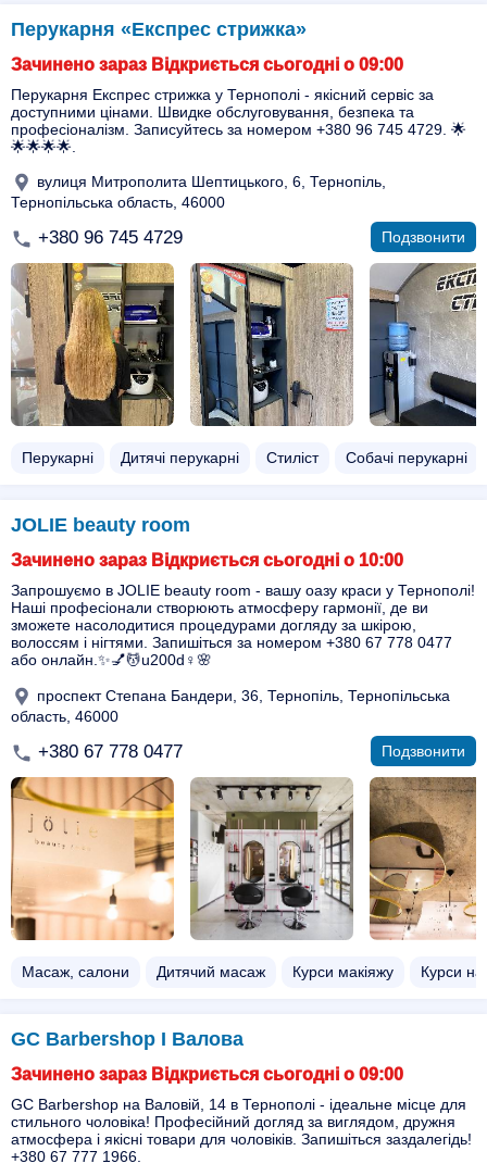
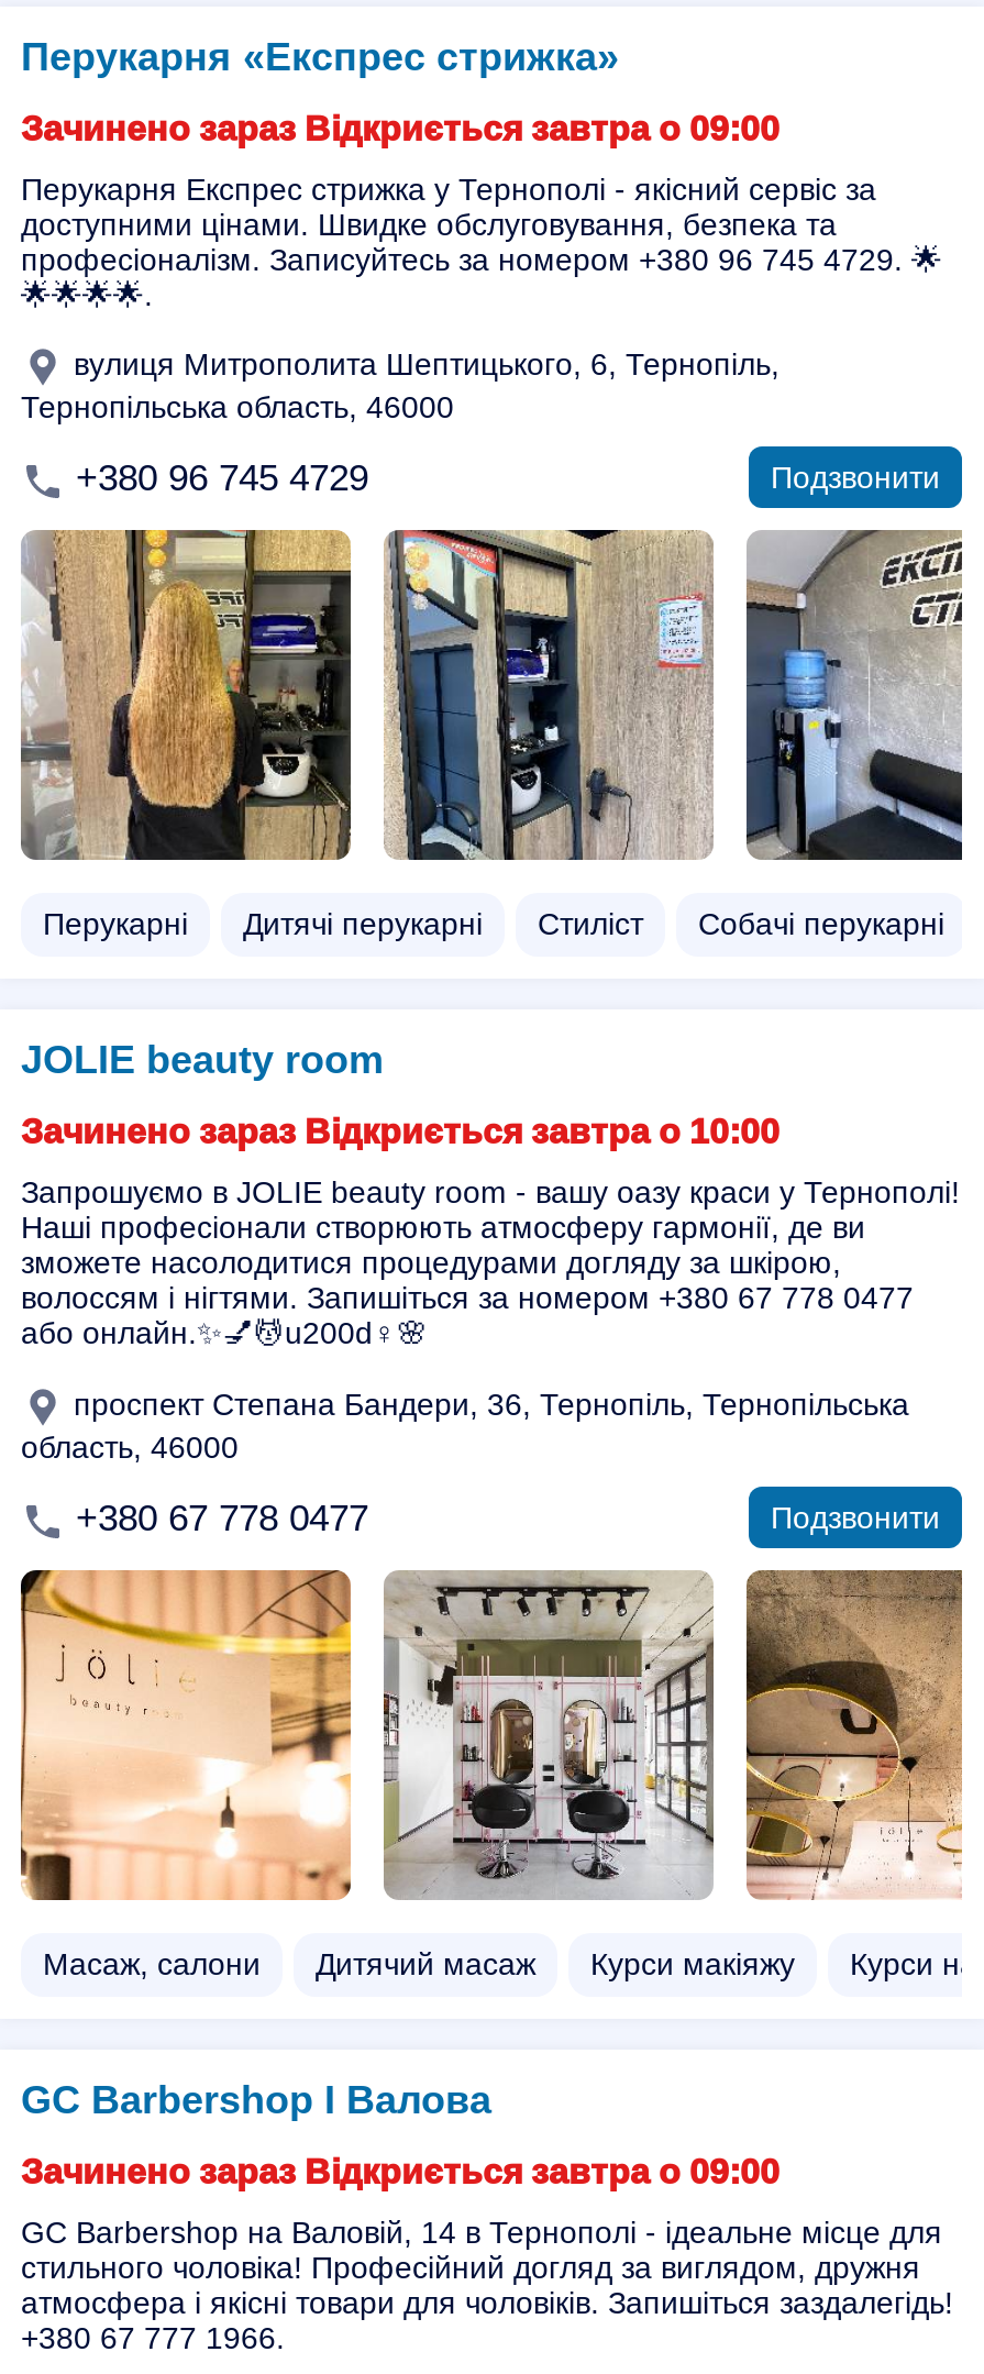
[11,55,403,74] Зачинено зараз Відкриється сьогодні о 09:00 -> [21,110,780,147] Зачинено зараз Відкриється завтра о 09:00
[11,551,403,570] Зачинено зараз Відкриється сьогодні о 10:00 -> [21,1113,780,1150] Зачинено зараз Відкриється завтра о 10:00
[11,1065,403,1084] Зачинено зараз Відкриється сьогодні о 09:00 -> [21,2153,780,2190] Зачинено зараз Відкриється завтра о 09:00

